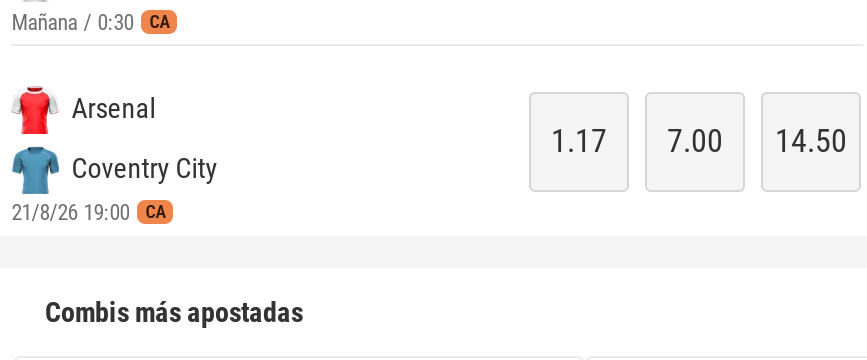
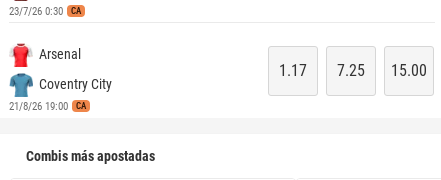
[11,9,169,35] Mañana / 0:30 CA -> [9,5,81,18] 23/7/26 0:30 CA
[667,122,723,160] 7.00 -> [337,61,365,80] 7.25
[775,122,847,160] 14.50 -> [391,61,427,80] 15.00

